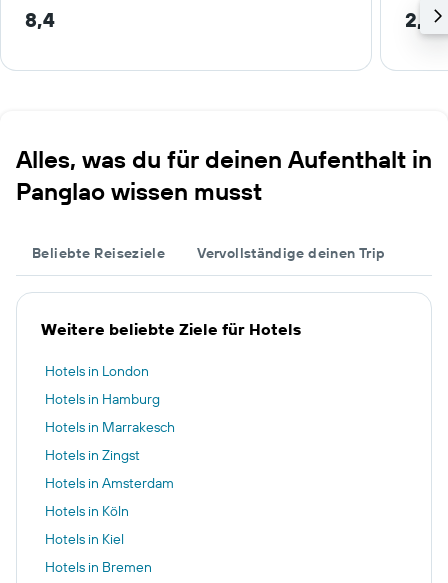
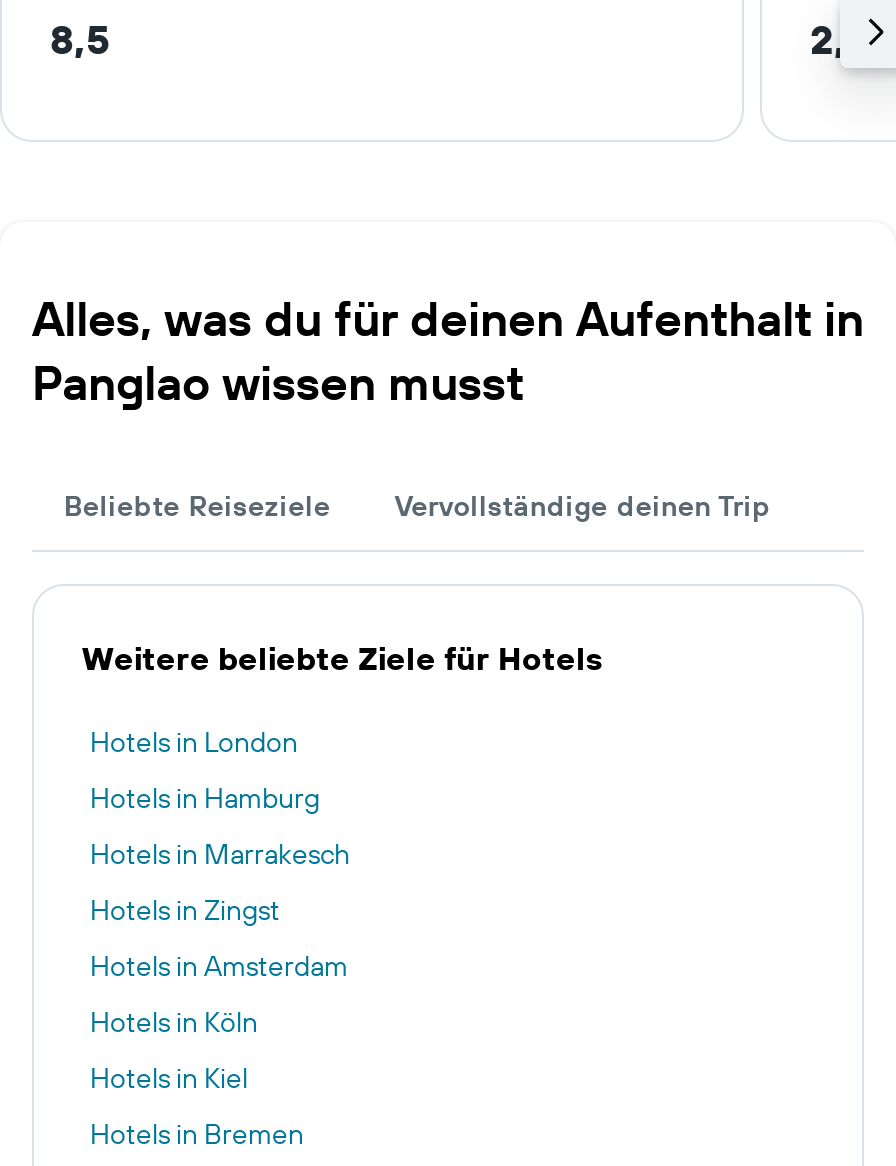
[25,7,55,32] 8,4 -> [50,14,110,64] 8,5

